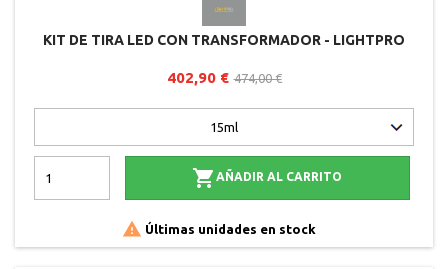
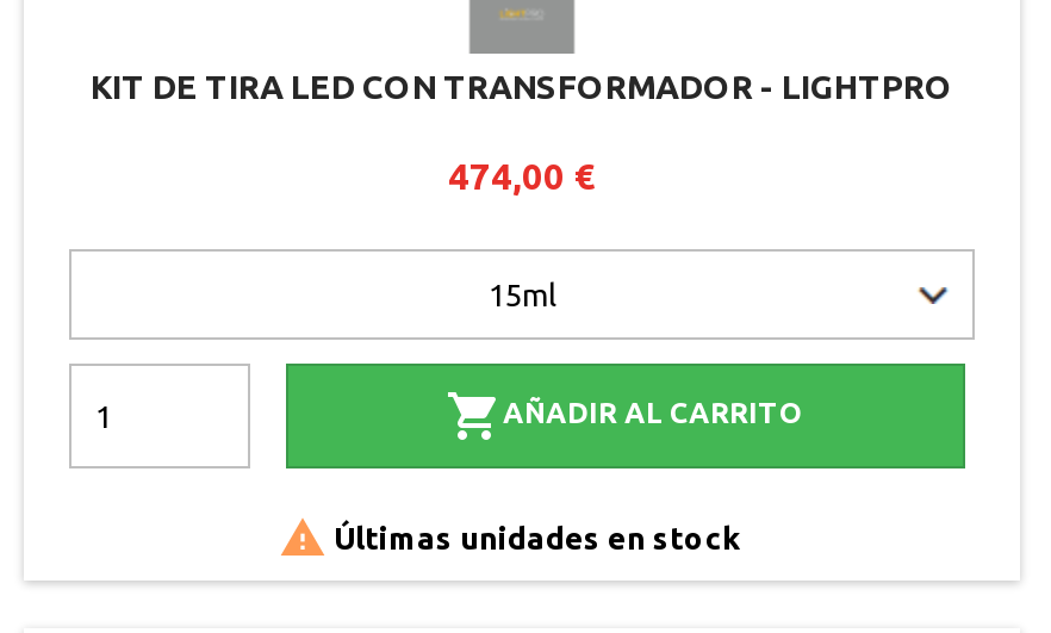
[166,69,281,86] 402,90 € 474,00 € -> [448,156,596,197] 474,00 €

